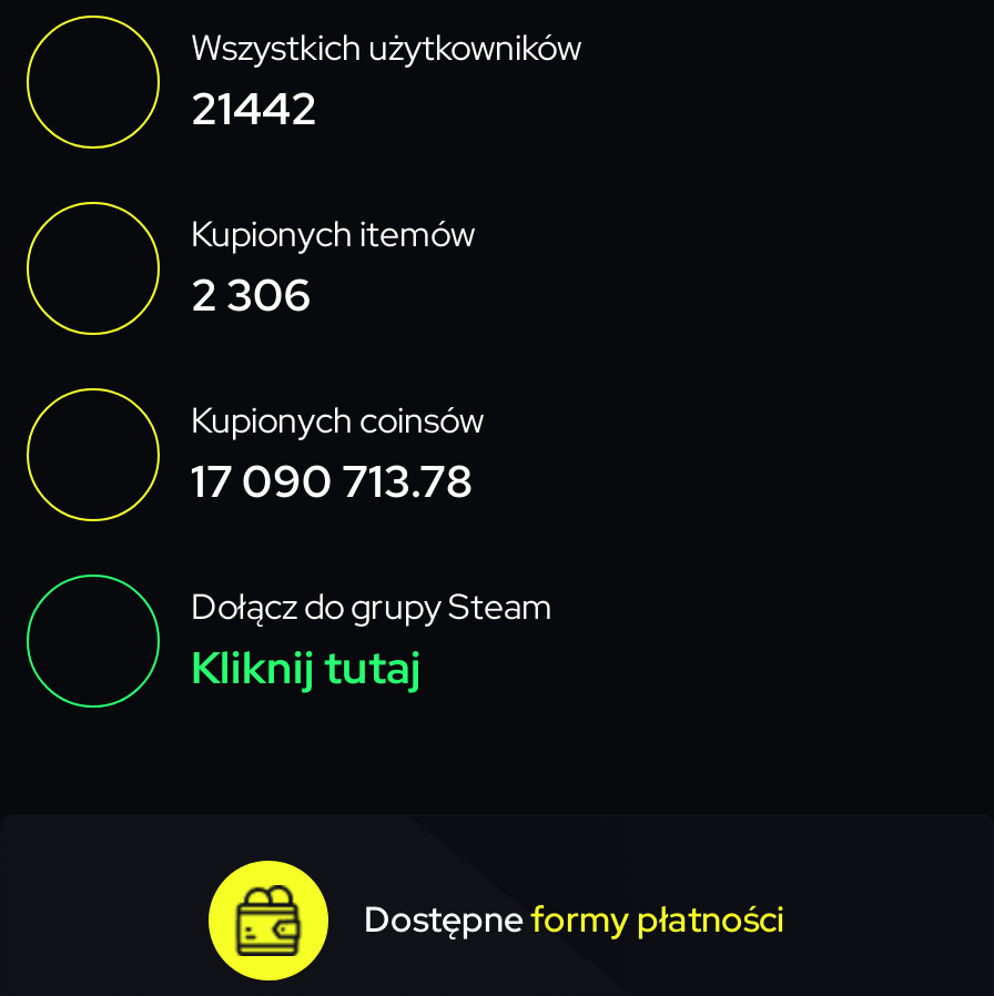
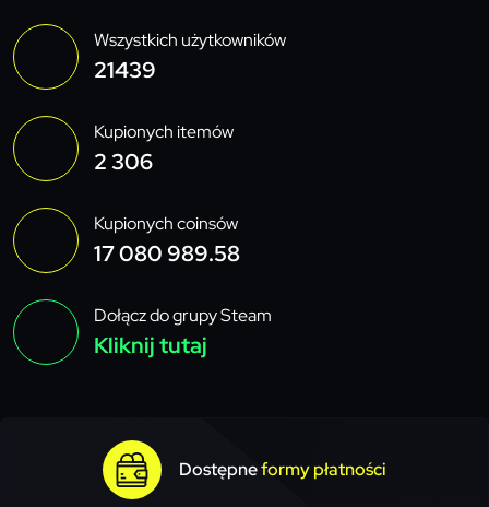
[191,79,317,137] 21442 -> [94,55,156,84] 21439
[191,452,473,509] 17 090 713.78 -> [94,239,240,267] 17 080 989.58

